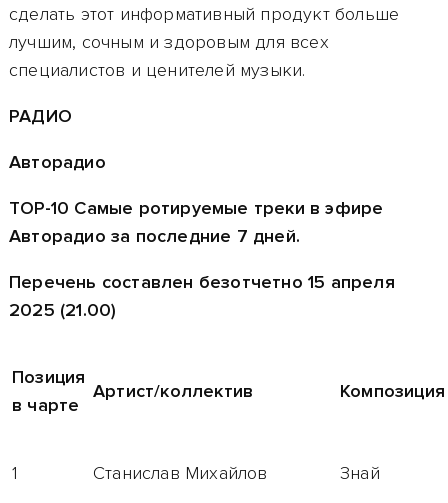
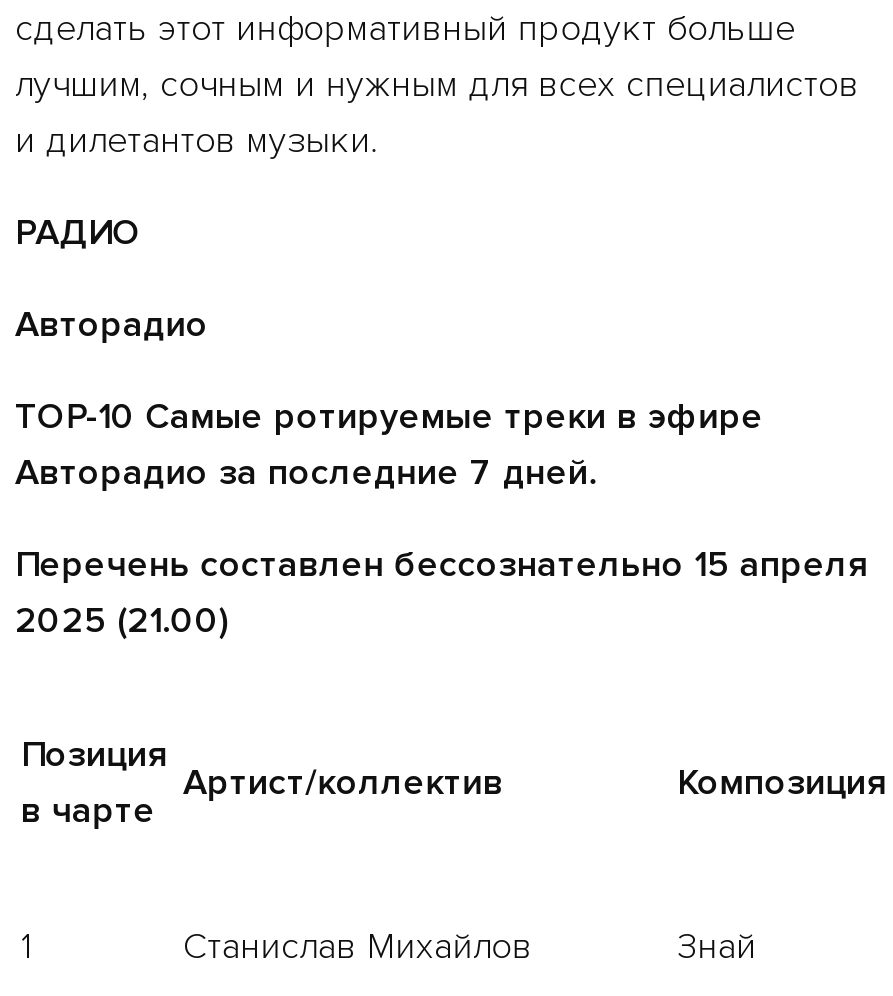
[9,31,329,81] лучшим, сочным и здоровым для всех | специалистов и ценителей музыки. -> [15,62,859,162] лучшим, сочным и нужным для всех специалистов | и дилетантов музыки.
[9,271,395,293] Перечень составлен безотчетно 15 апреля -> [15,542,868,586] Перечень составлен бессознательно 15 апреля

